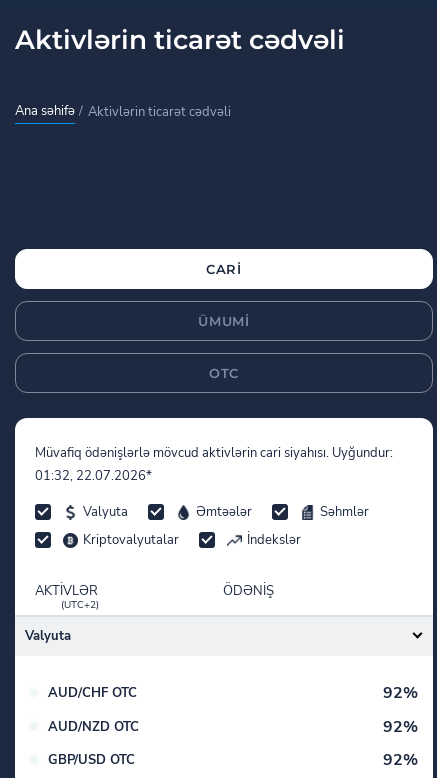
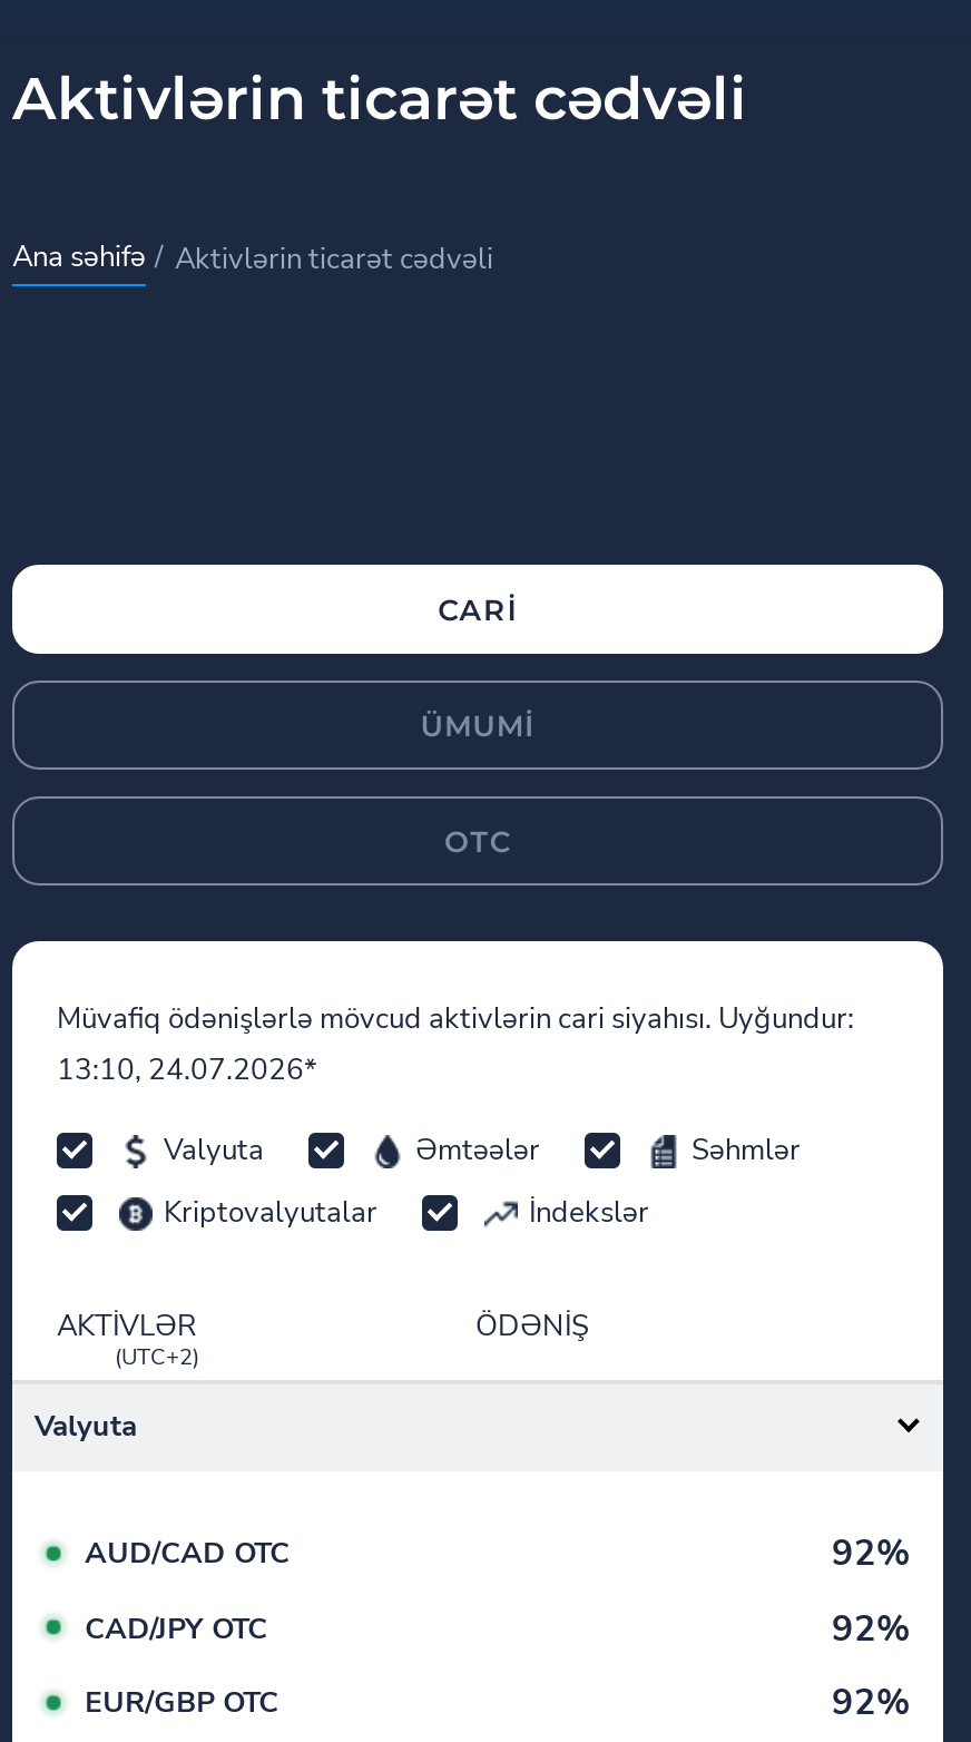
[35,467,152,485] 01:32, 22.07.2026* -> [57,1051,317,1091] 13:10, 24.07.2026*
[48,684,137,702] AUD/CHF OTC -> [85,1534,290,1574] AUD/CAD OTC
[48,718,139,736] AUD/NZD OTC -> [85,1609,267,1649] CAD/JPY OTC
[48,751,135,769] GBP/USD OTC -> [85,1684,279,1724] EUR/GBP OTC

